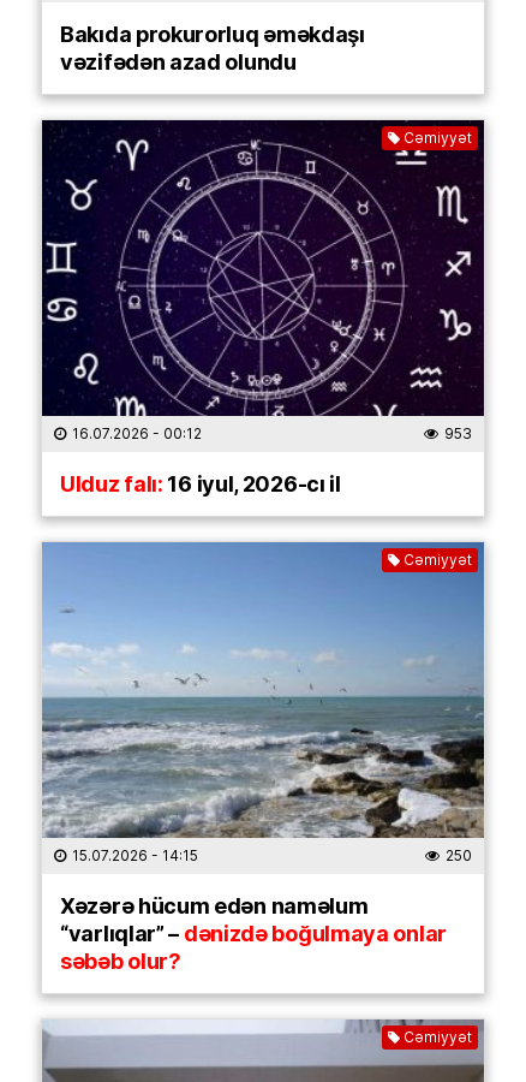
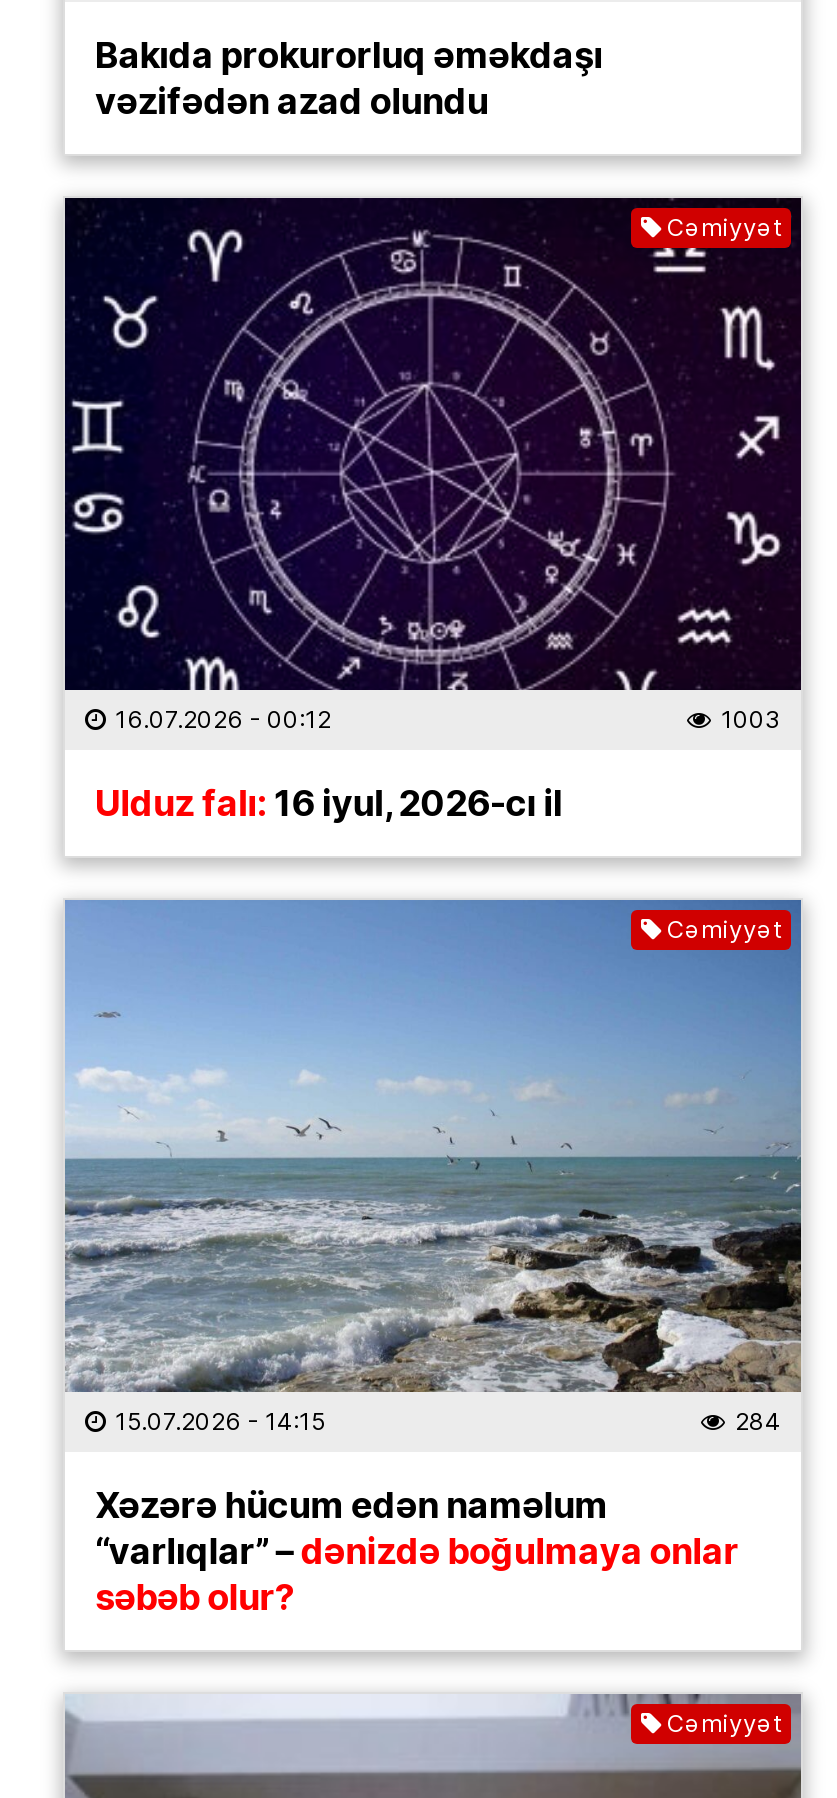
[444,423,472,444] 953 -> [721,702,781,736] 1003
[446,845,472,866] 250 -> [735,1404,781,1438] 284

